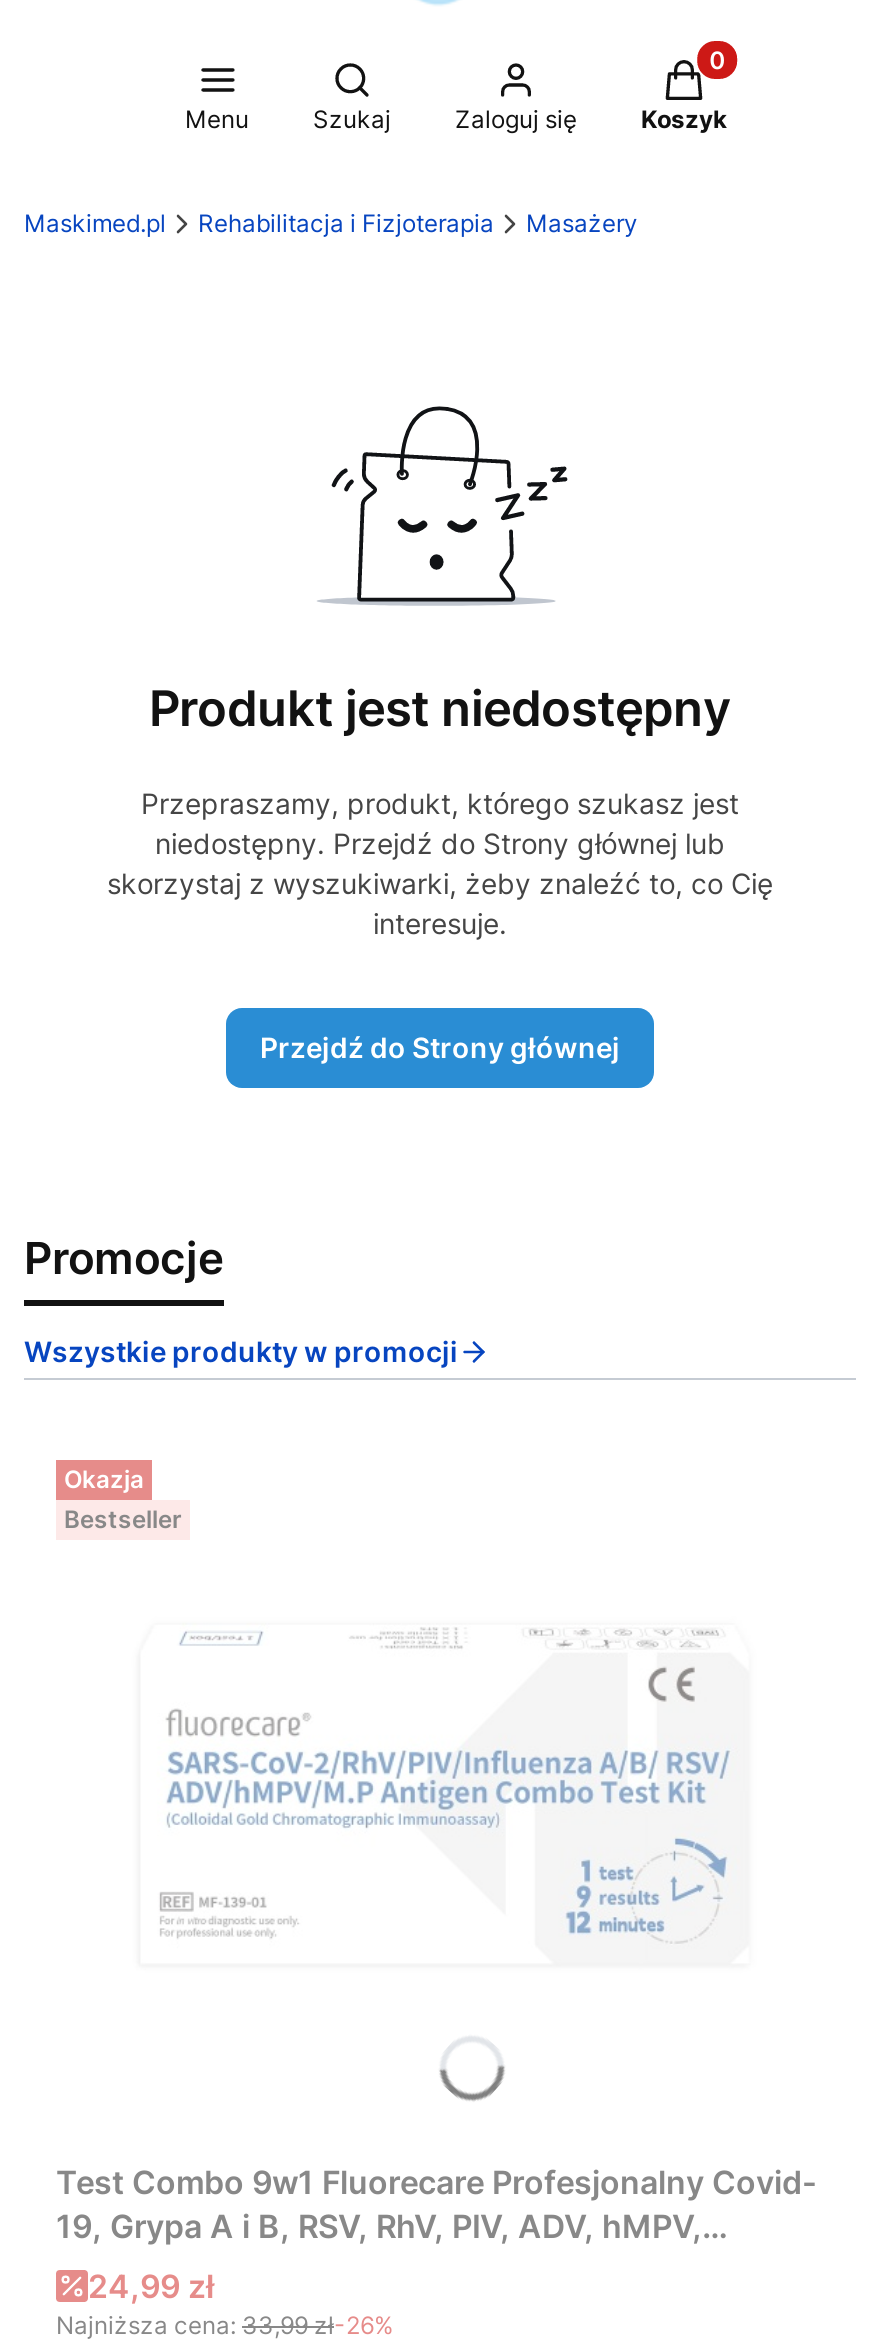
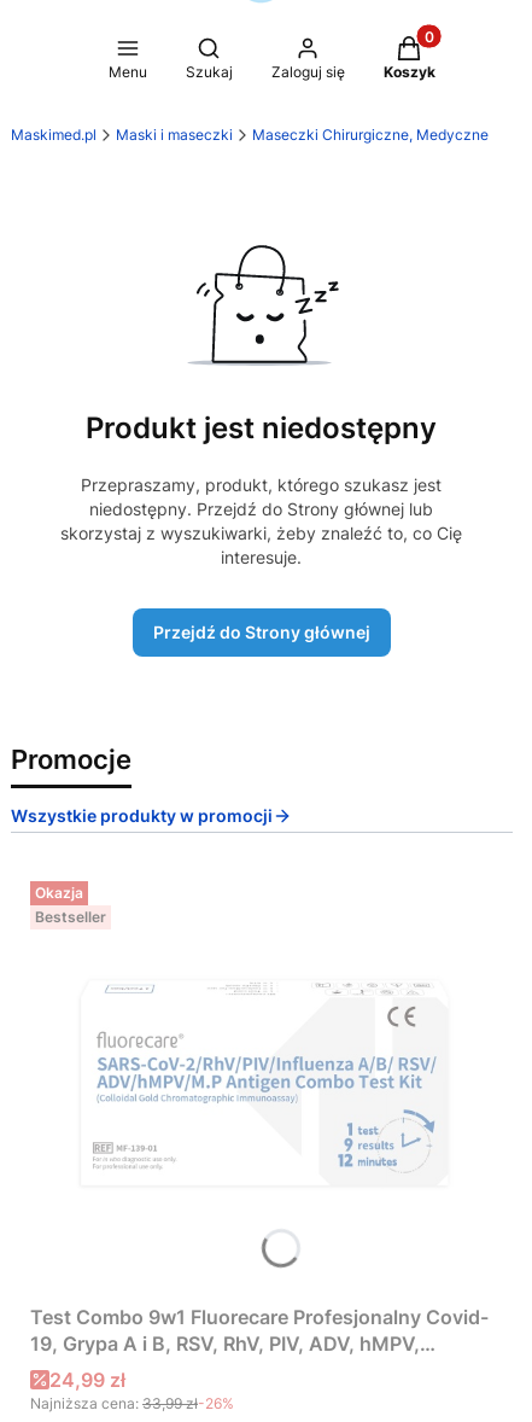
[198,208,638,238] Rehabilitacja i Fizjoterapia | Masażery -> [116,126,489,144] Maski i maseczki | Maseczki Chirurgiczne, Medyczne

